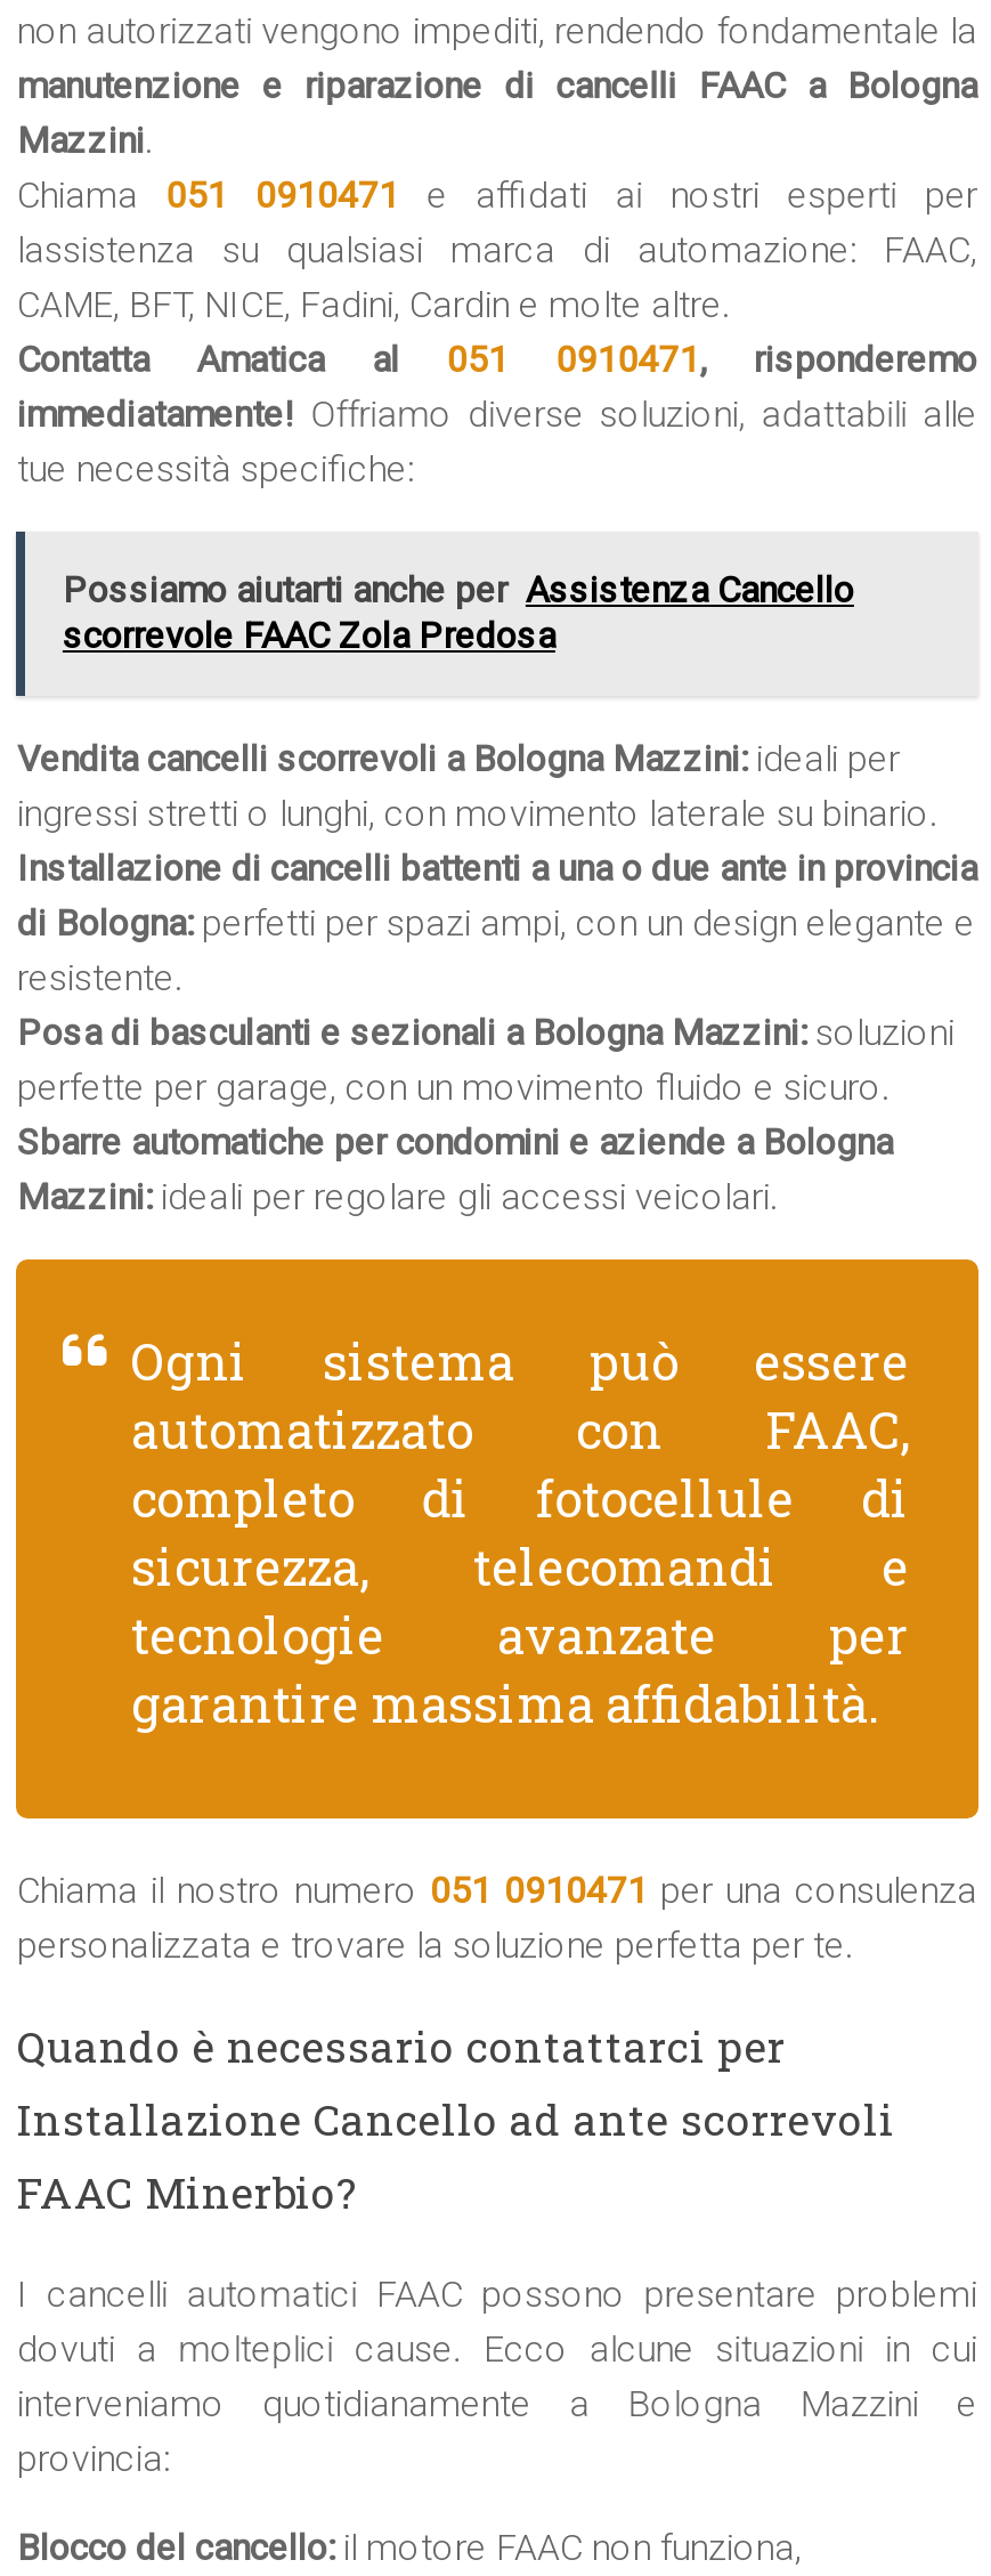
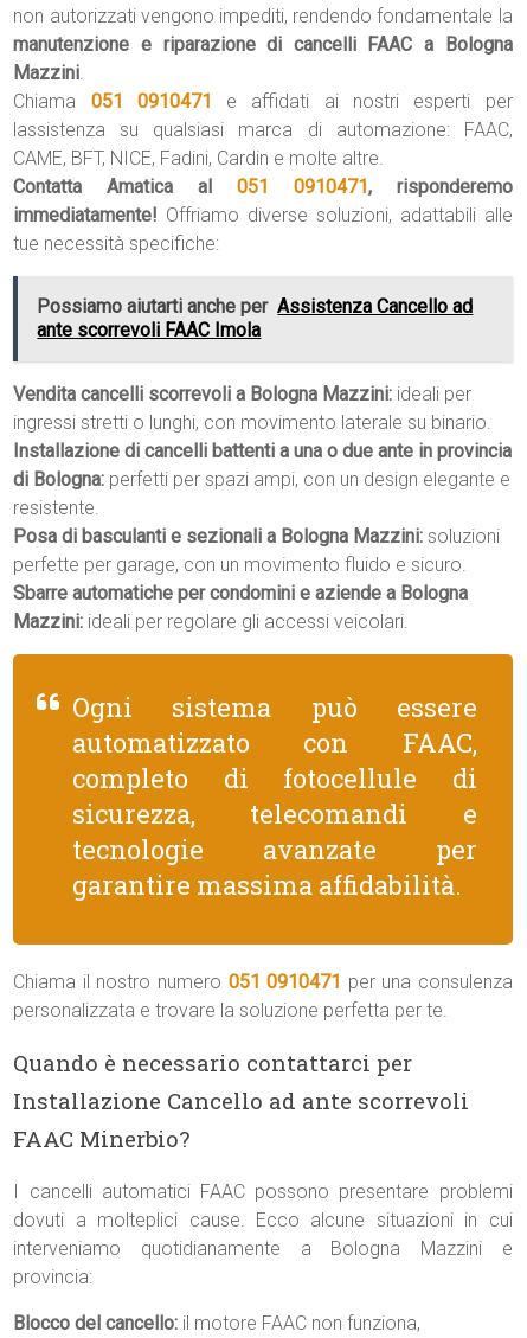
[62,568,854,657] Possiamo aiutarti anche per Assistenza Cancello | scorrevole FAAC Zola Predosa -> [37,295,473,341] Possiamo aiutarti anche per Assistenza Cancello ad | ante scorrevoli FAAC Imola

